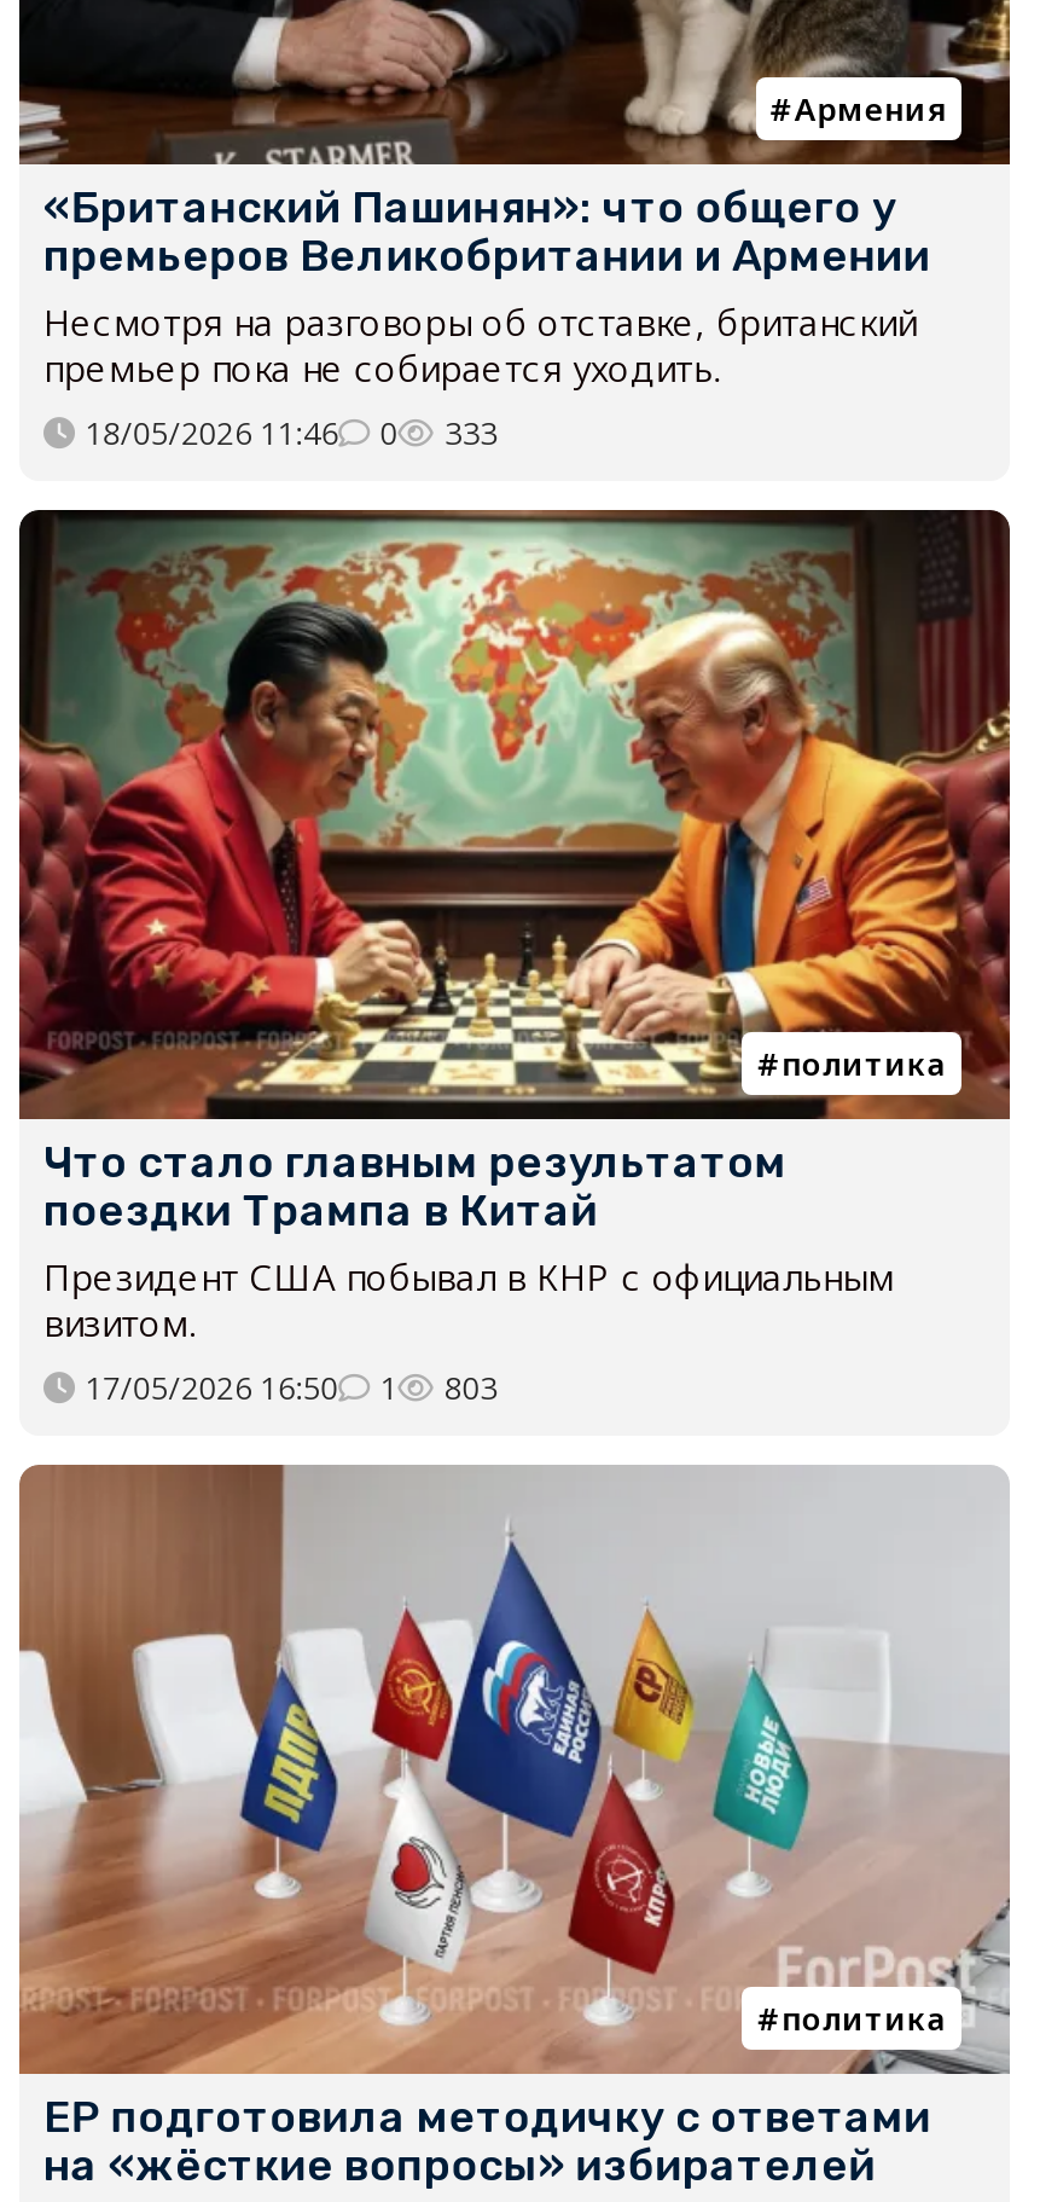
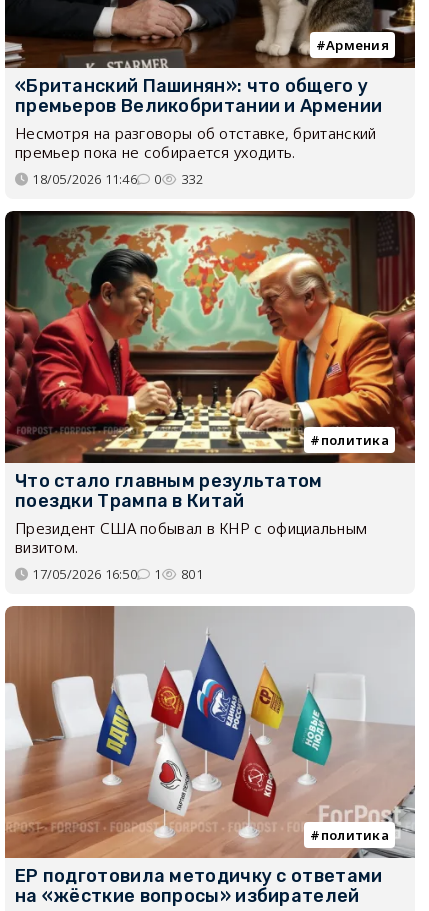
[85,411,497,455] 18/05/2026 11:46 0 333 -> [32,170,203,188] 18/05/2026 11:46 0 332
[85,1366,497,1410] 17/05/2026 16:50 1 803 -> [32,565,203,583] 17/05/2026 16:50 1 801

